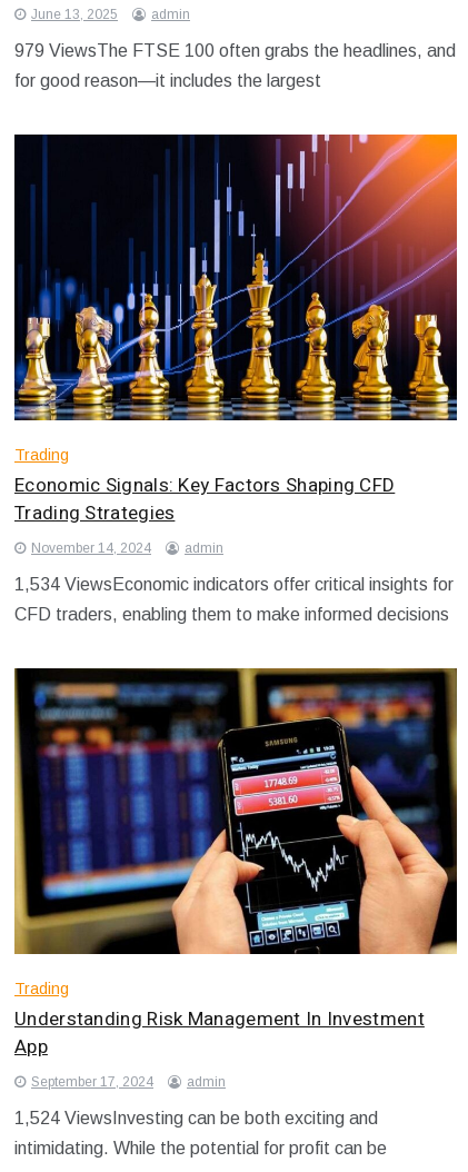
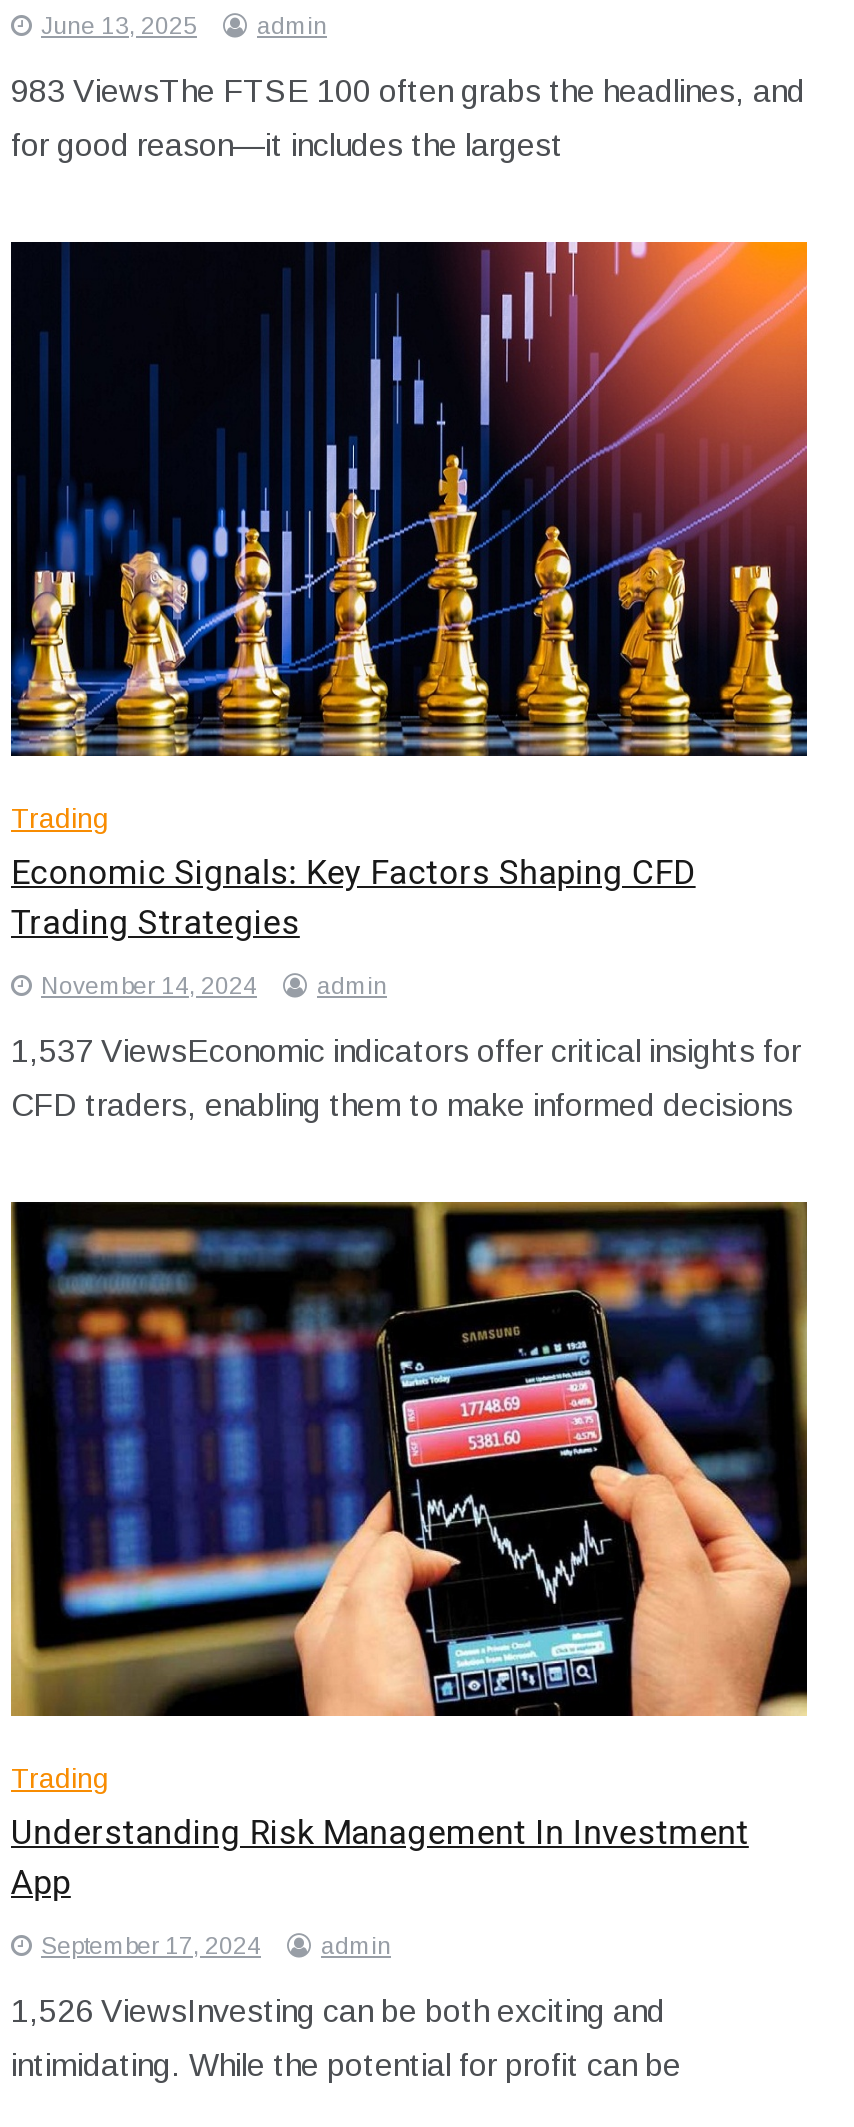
[14,41,456,60] 979 ViewsThe FTSE 100 often grabs the headlines, and -> [11,75,805,109] 983 ViewsThe FTSE 100 often grabs the headlines, and
[14,575,454,594] 1,534 ViewsEconomic indicators offer critical insights for -> [11,1034,801,1068] 1,537 ViewsEconomic indicators offer critical insights for
[14,1109,378,1127] 1,524 ViewsInvesting can be both exciting and -> [11,1994,665,2028] 1,526 ViewsInvesting can be both exciting and

